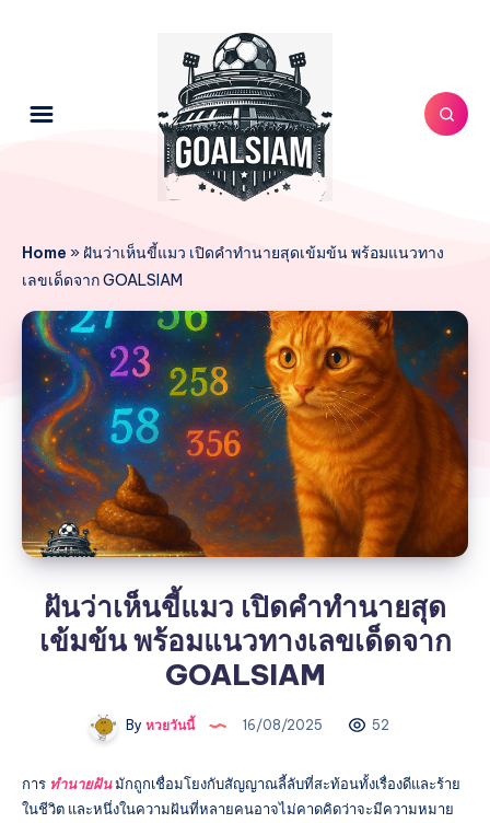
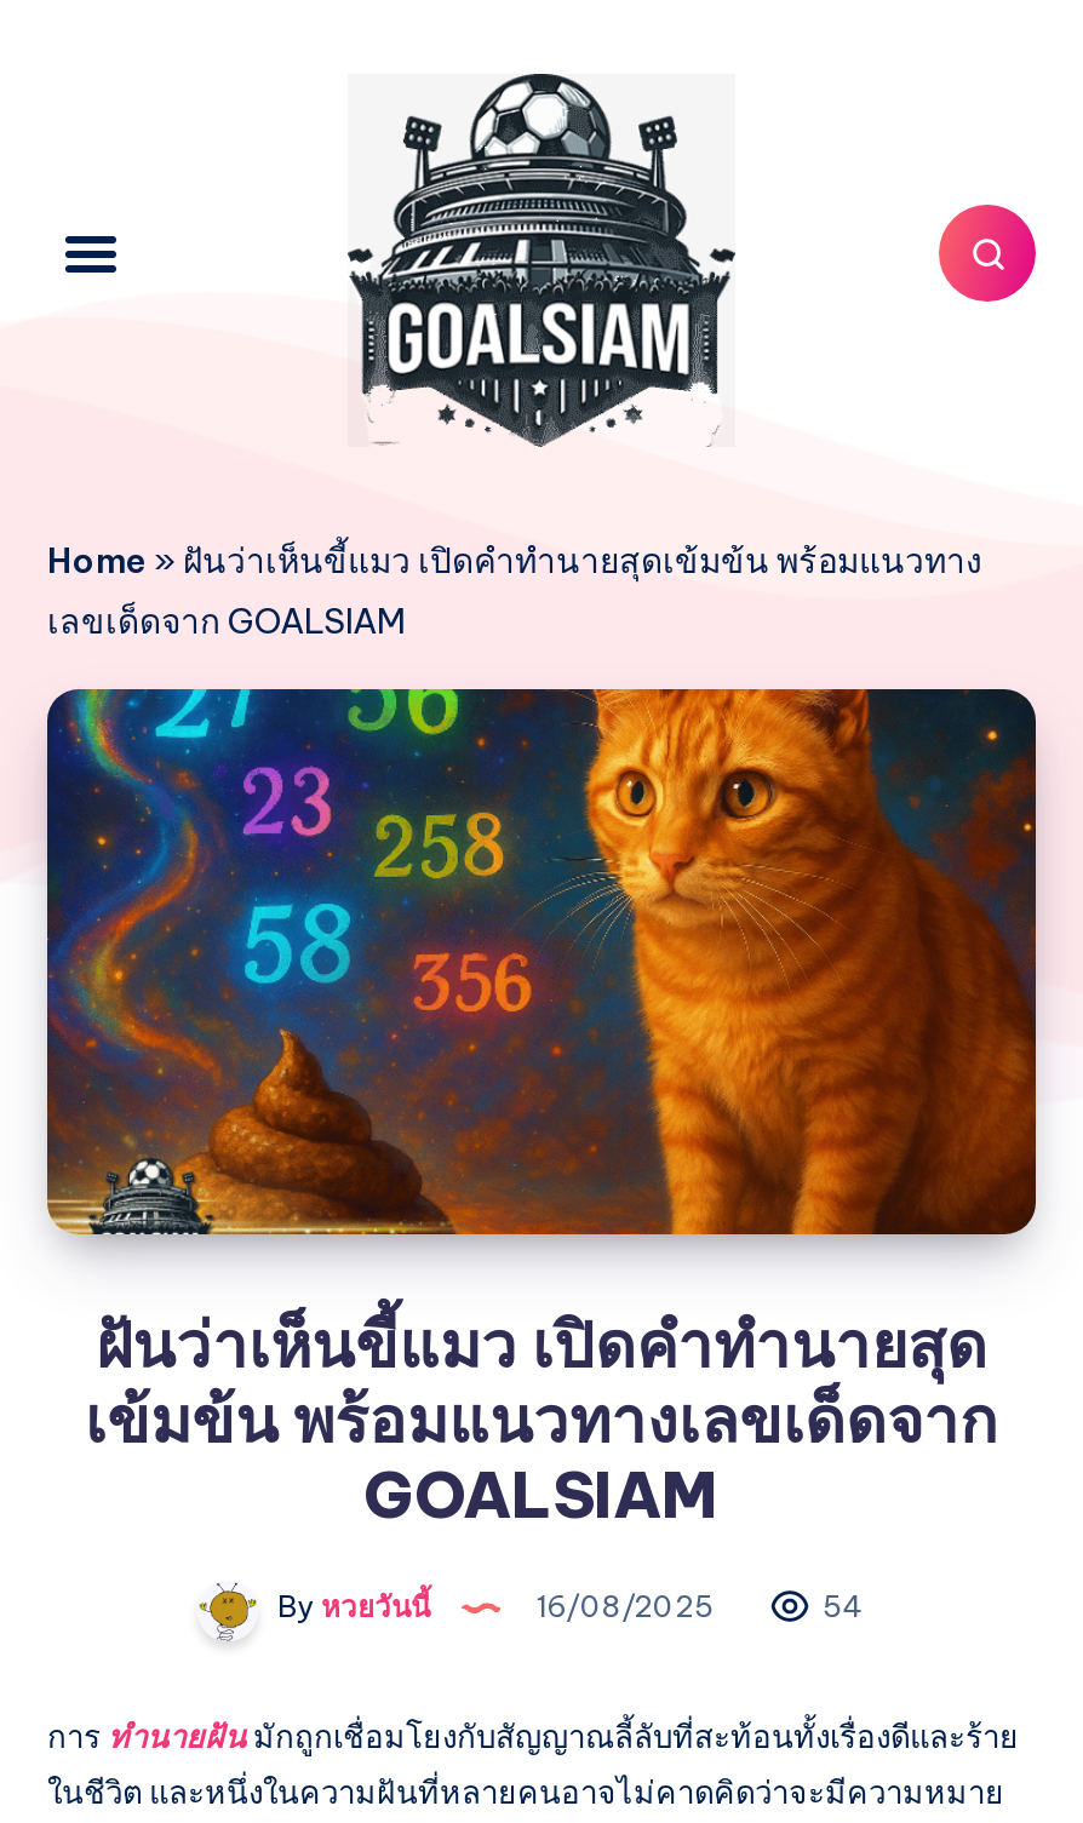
[369,717,389,734] 52 -> [815,1589,861,1625] 54

